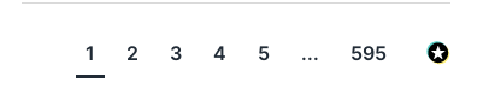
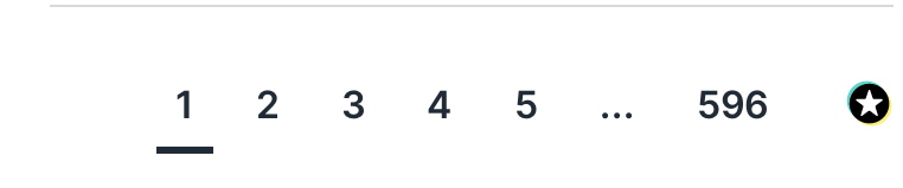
[350,41,387,65] 595 -> [697,81,768,128] 596

